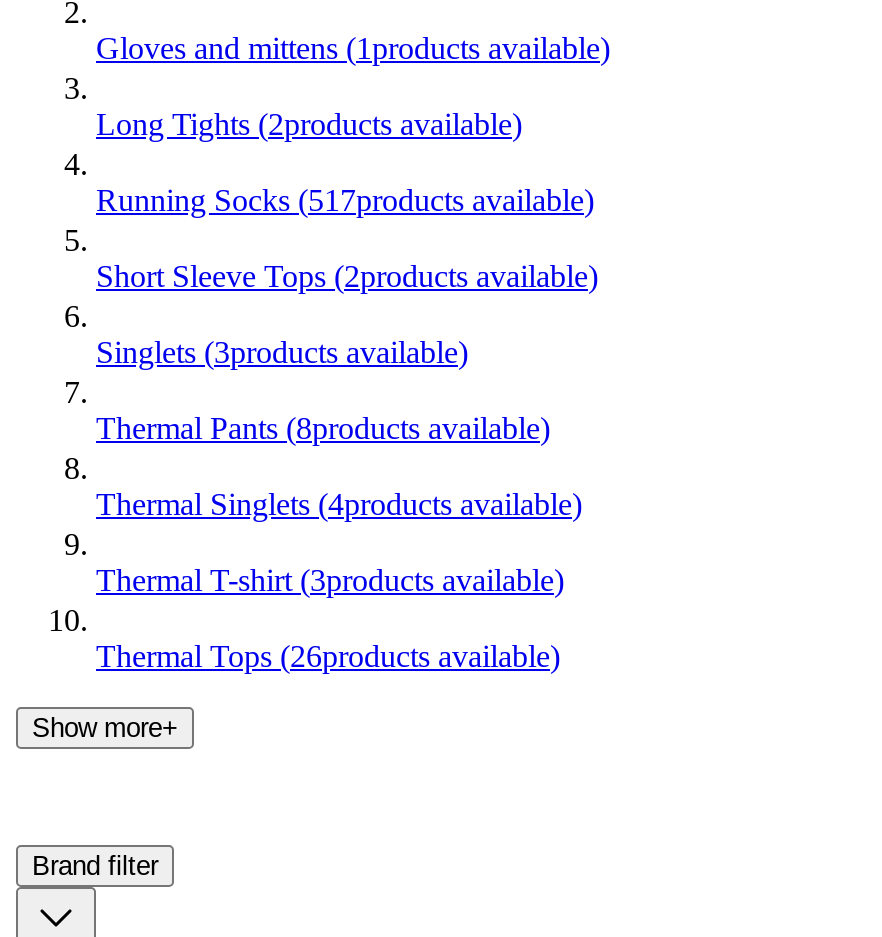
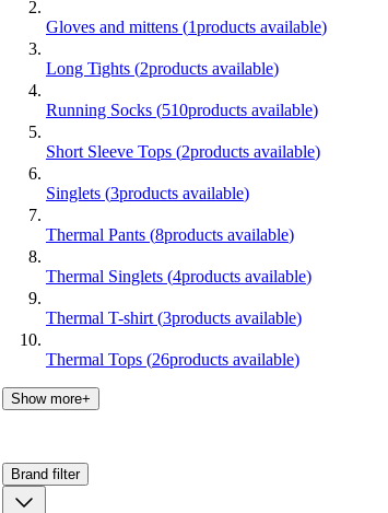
[96,182,594,216] Running Socks (517products available) -> [46,100,318,119] Running Socks (510products available)

